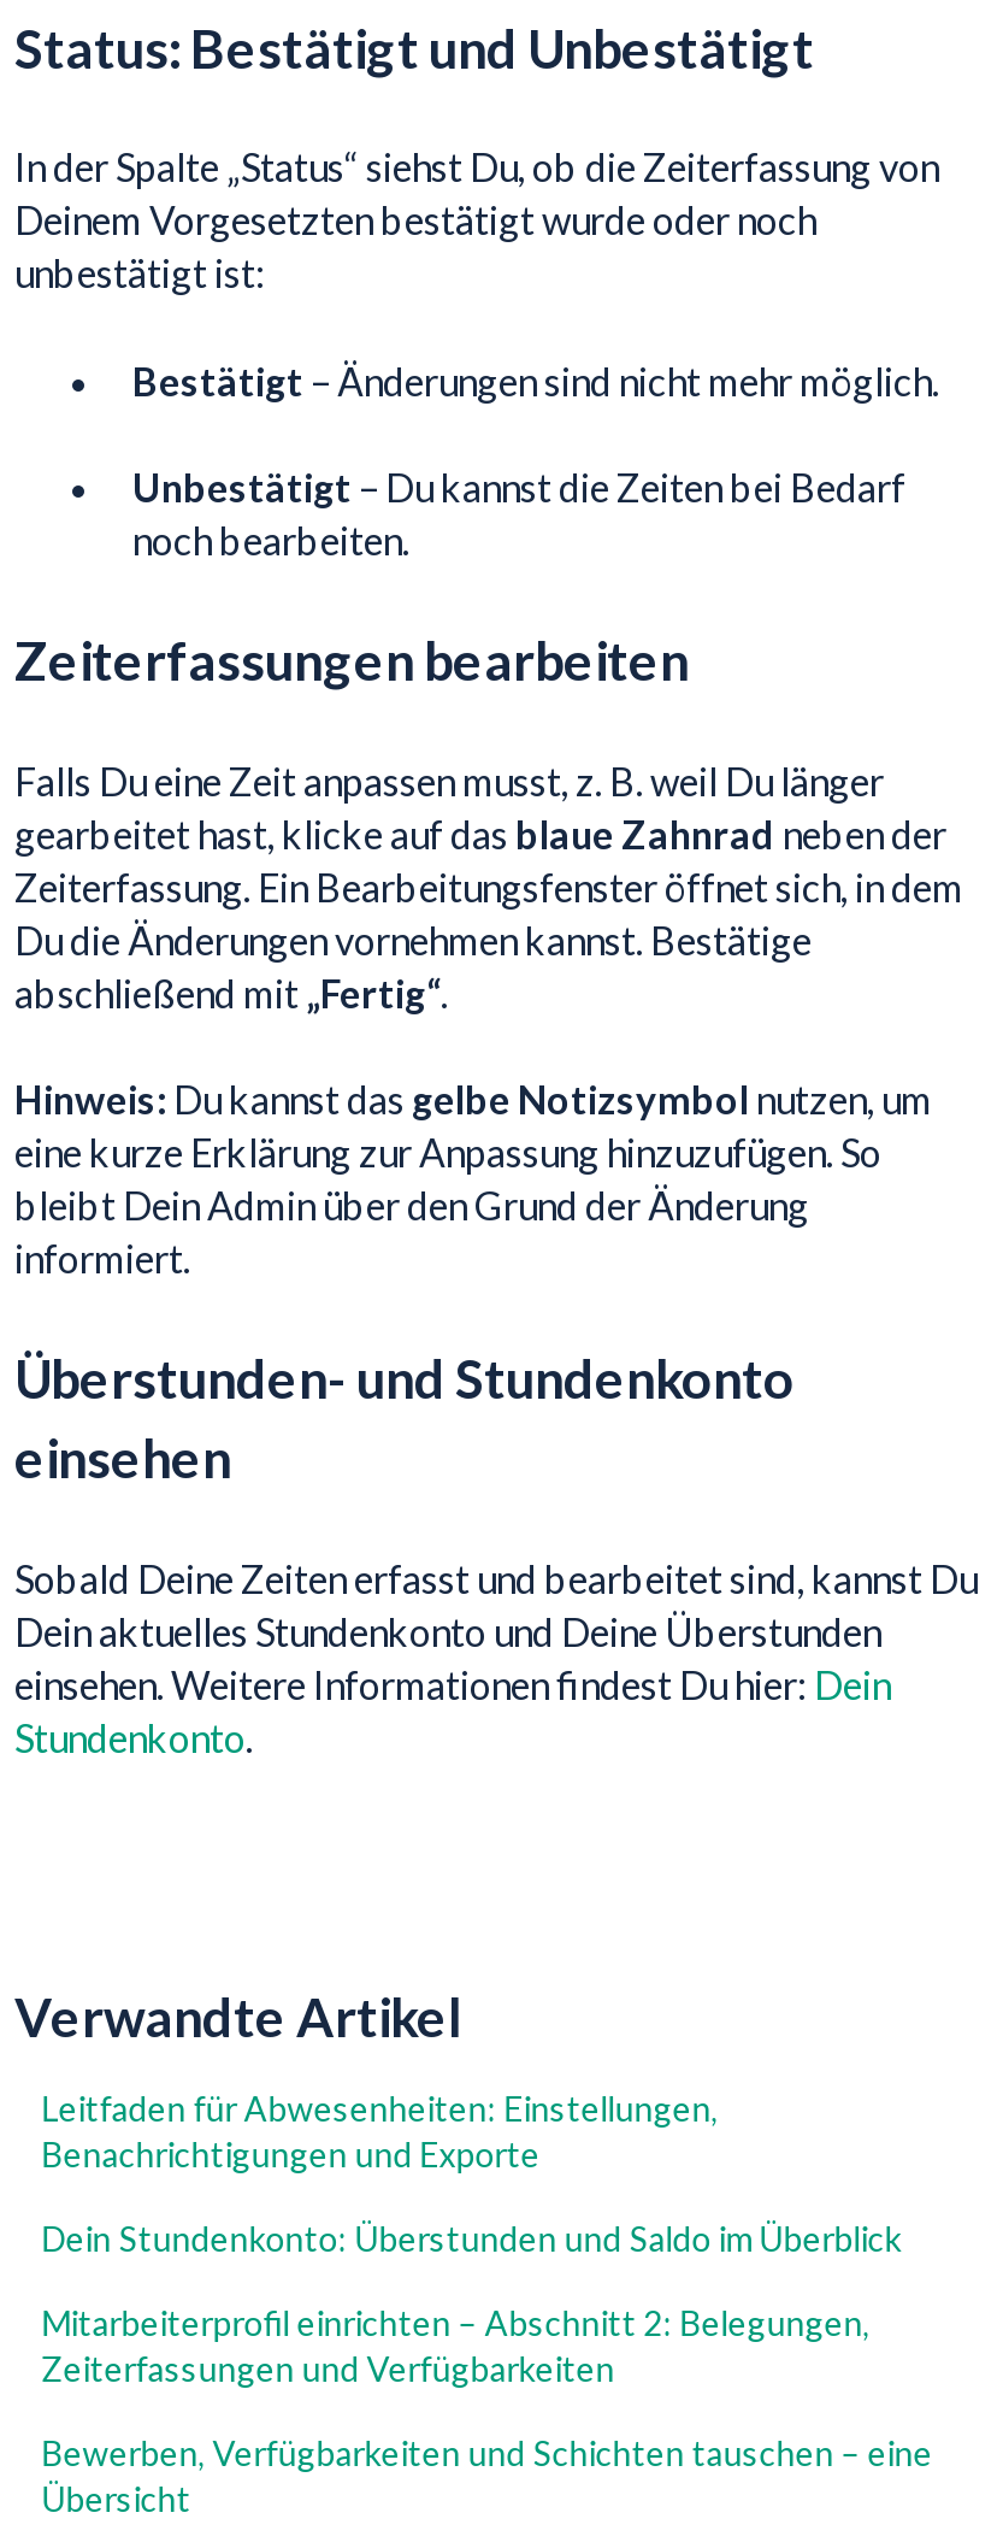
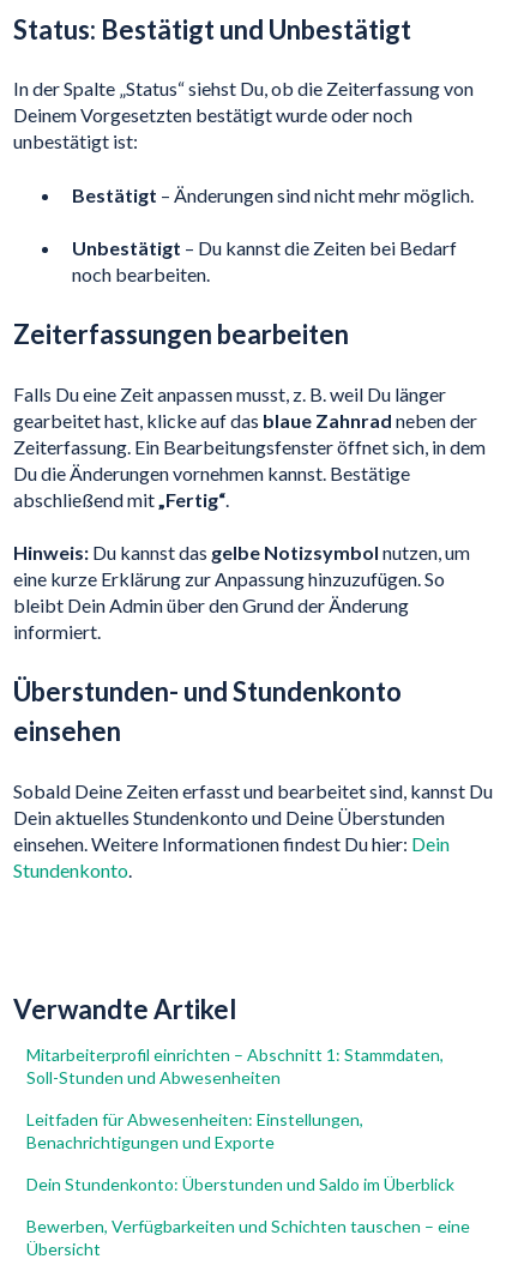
none -> [27,1045,444,1088] Mitarbeiterprofil einrichten – Abschnitt 1: Stammdaten, | Soll-Stunden und Abwesenheiten
moved [41,2088,901,2259] -> [27,1109,455,1195]: Leitfaden für Abwesenheiten: Einstellungen, | Benachrichtigungen und Exporte | Dein Stundenkonto: Überstunden und Saldo im Überblick
[41,2303,870,2389] Mitarbeiterprofil einrichten – Abschnitt 2: Belegungen, | Zeiterfassungen und Verfügbarkeiten -> none

